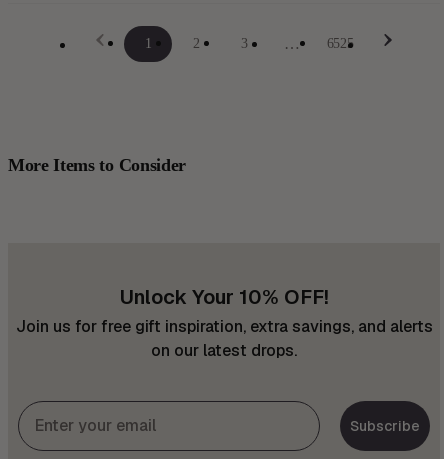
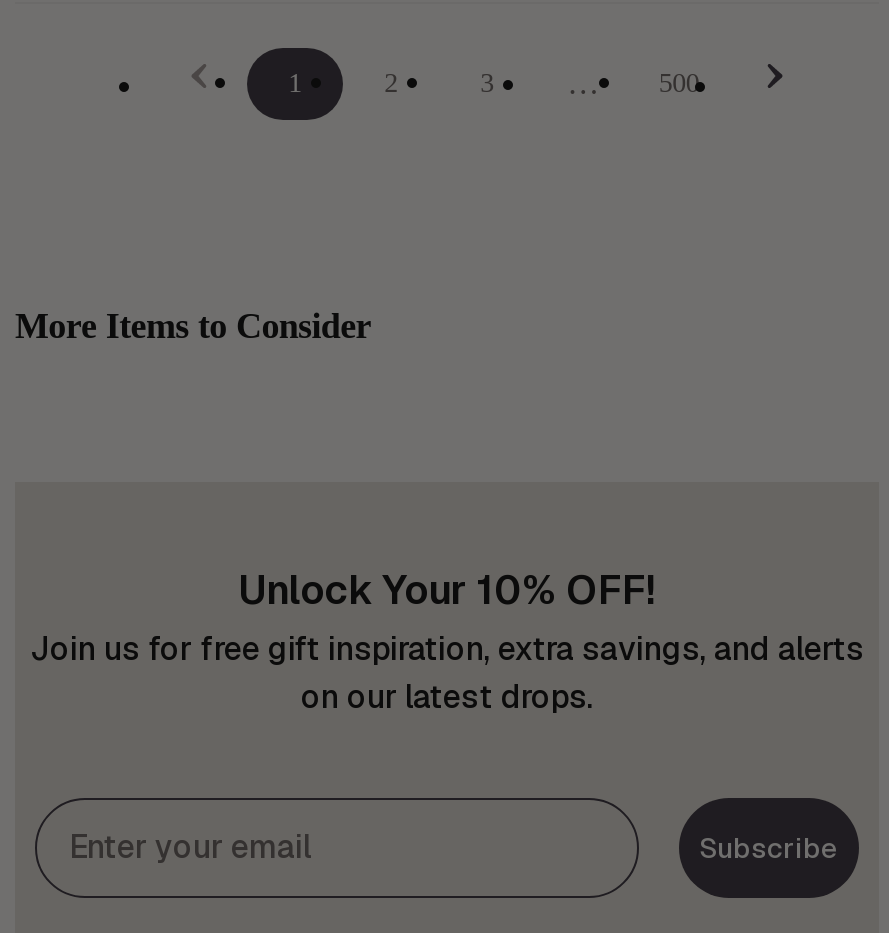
[326,36,353,51] 6525 -> [659,67,699,97] 500

